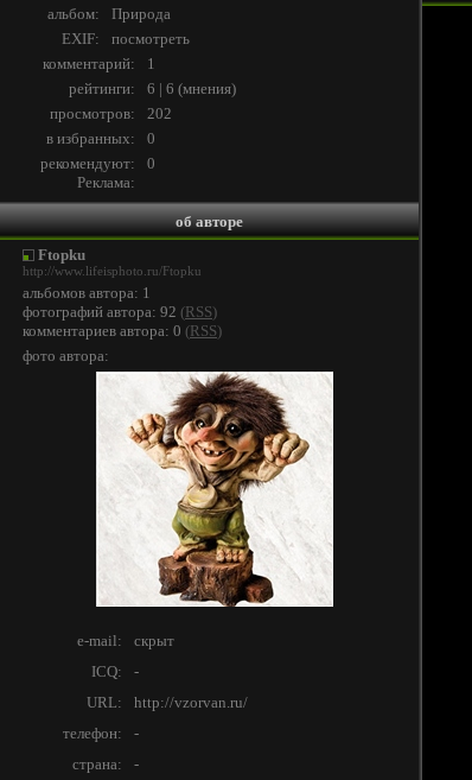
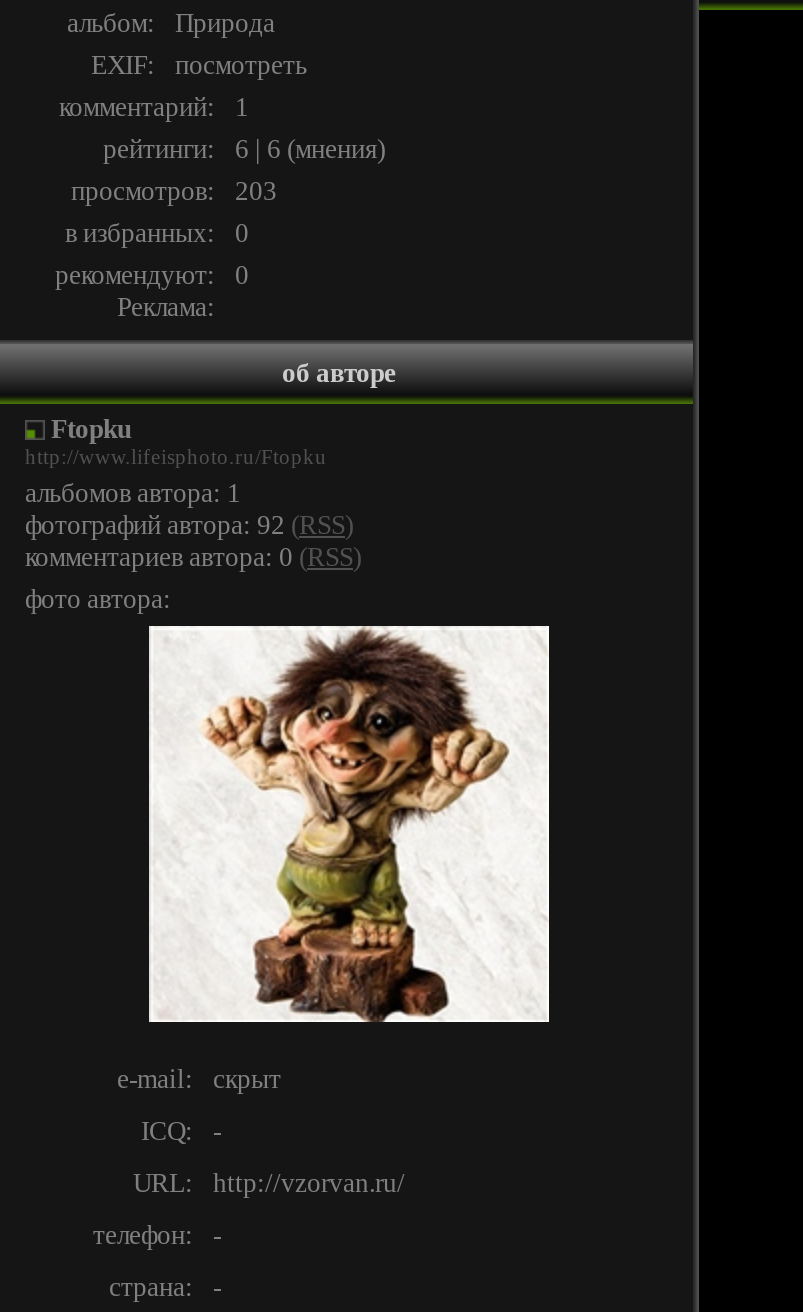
[50,104,172,122] просмотров: 202 -> [71,176,277,206] просмотров: 203

